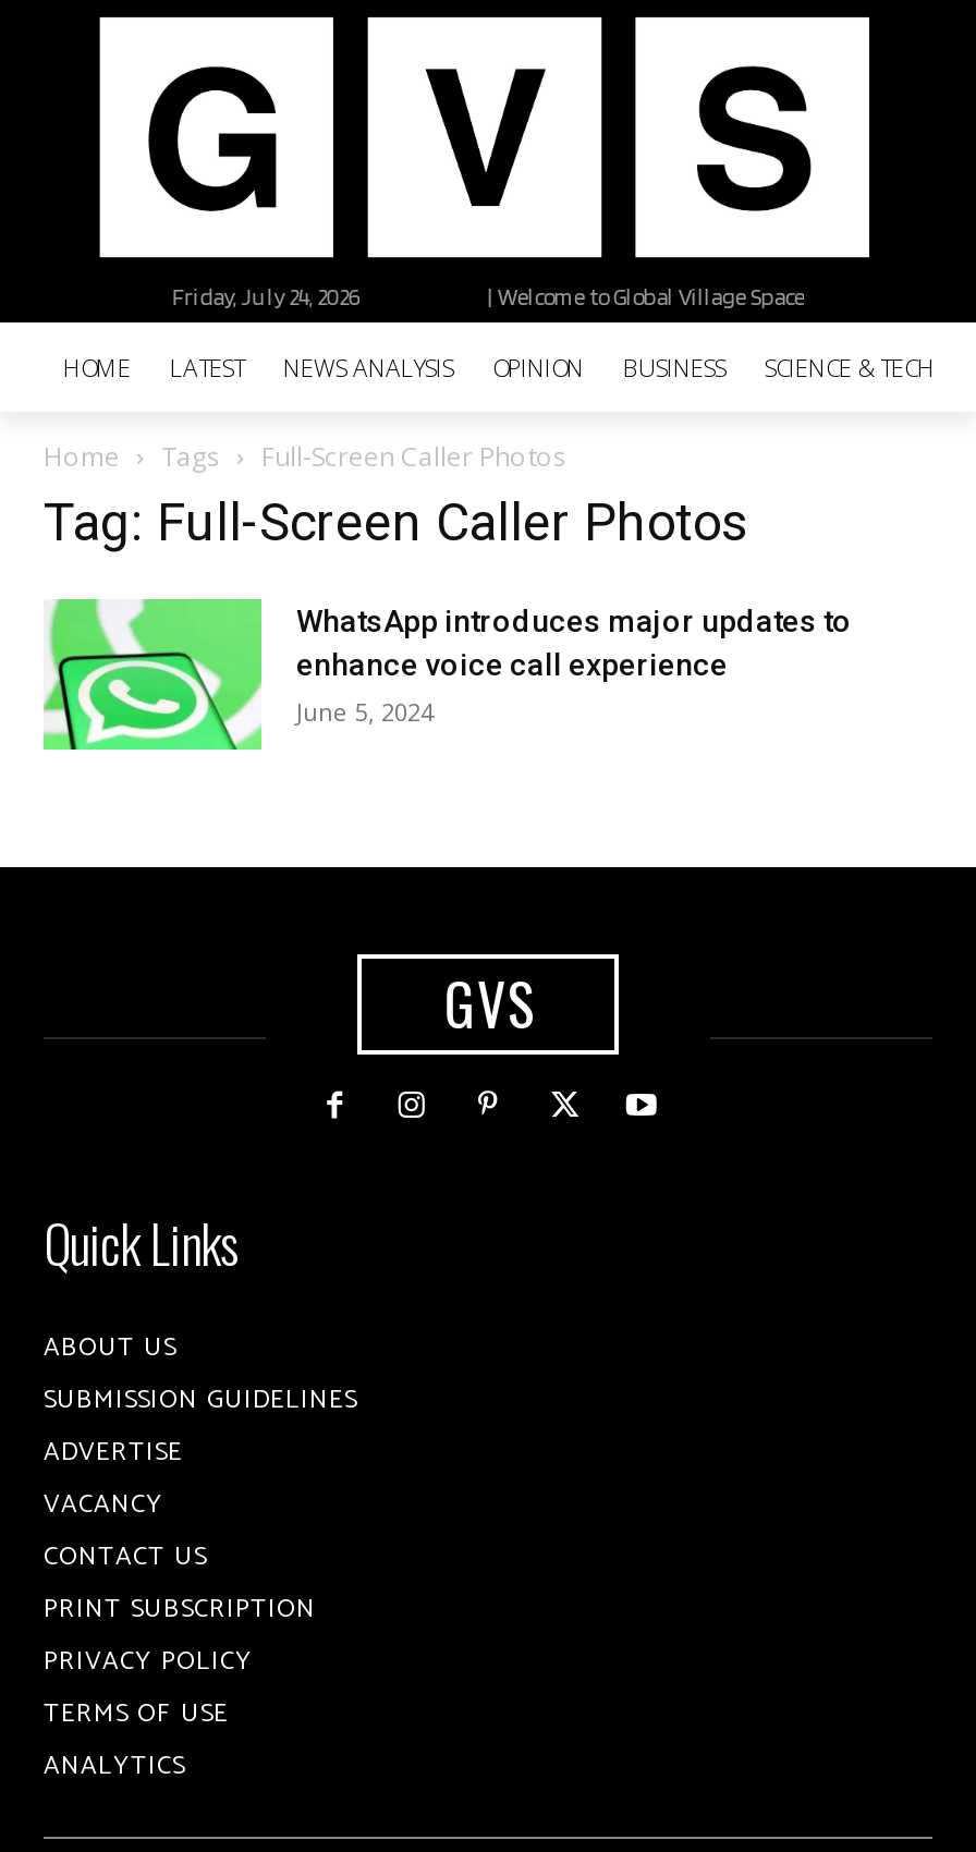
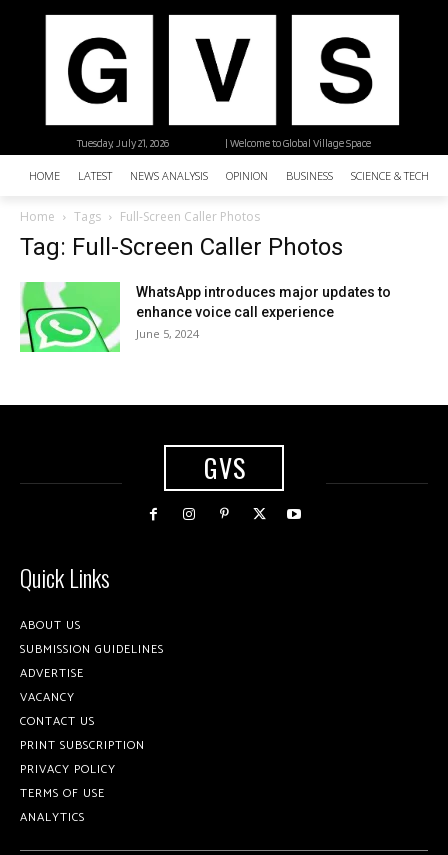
[171,282,359,312] Friday, July 24, 2026 -> [77,136,169,150] Tuesday, July 21, 2026

